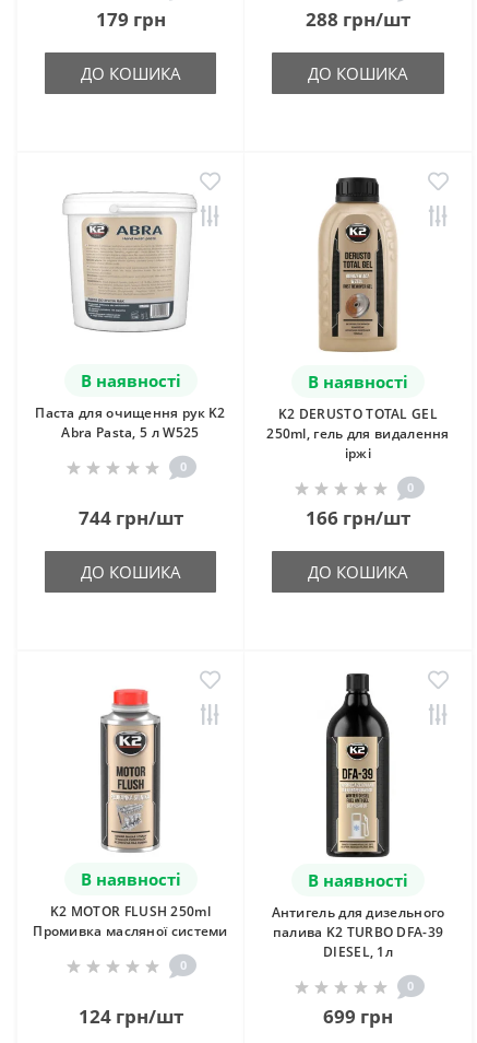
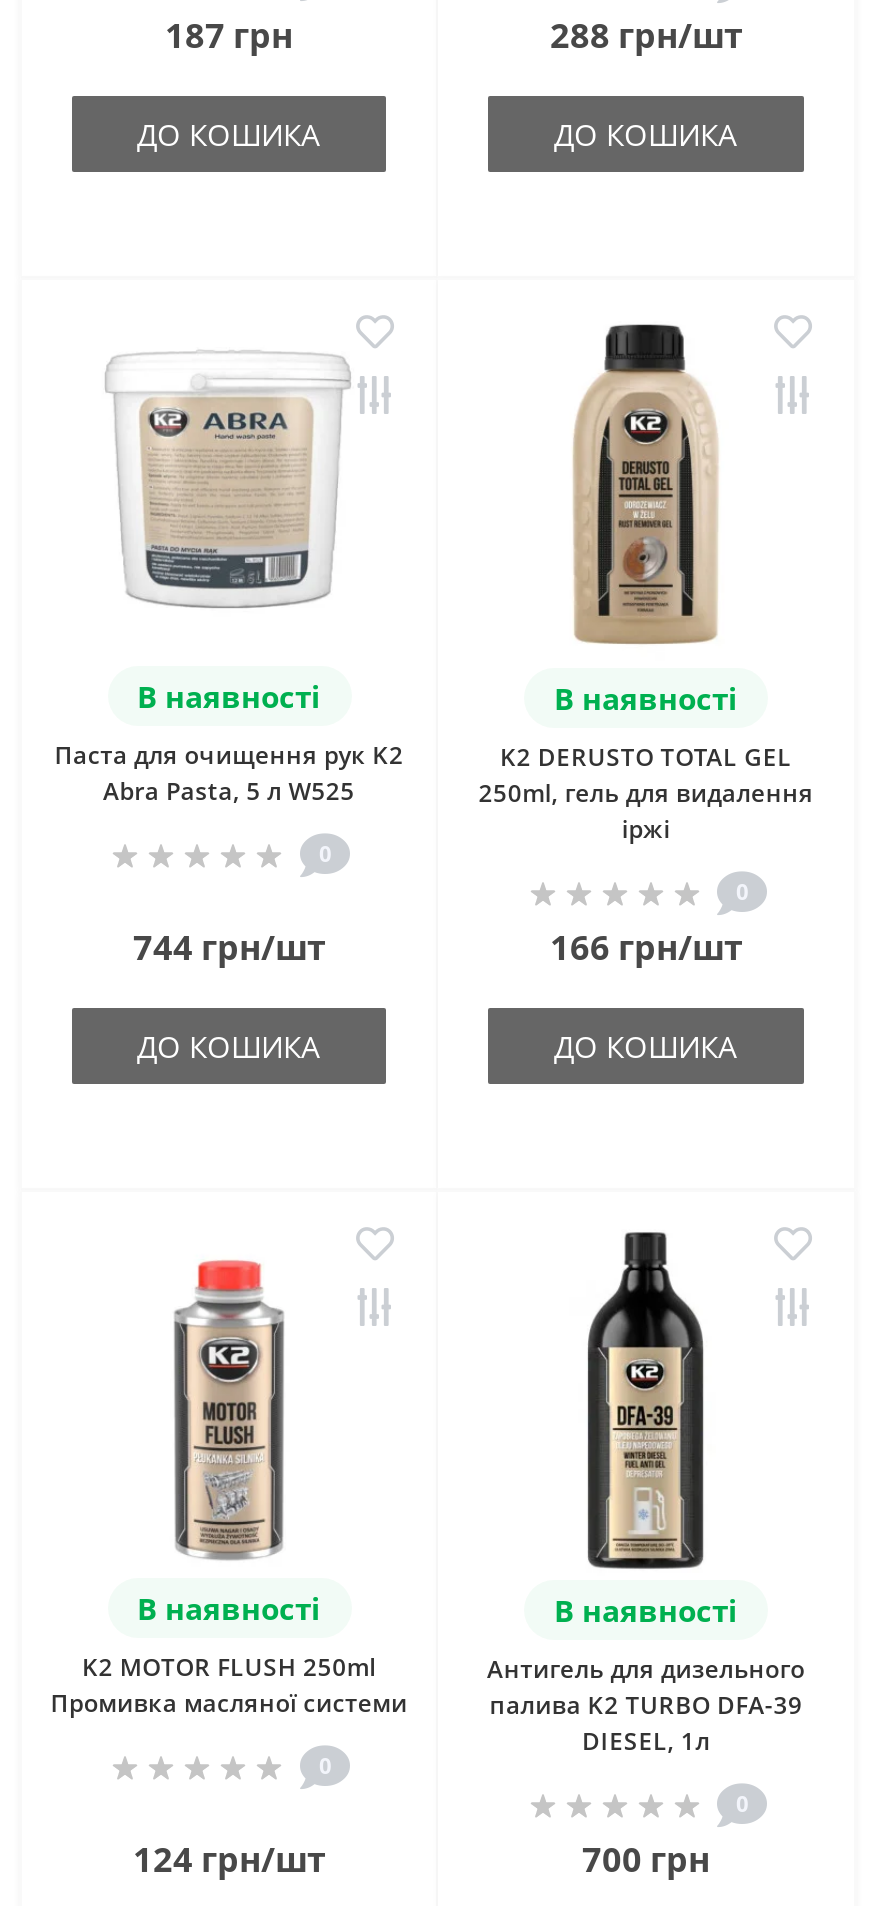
[96,6,165,31] 179 грн -> [165,11,293,57] 187 грн
[323,1003,393,1028] 699 грн -> [582,1835,710,1881] 700 грн

